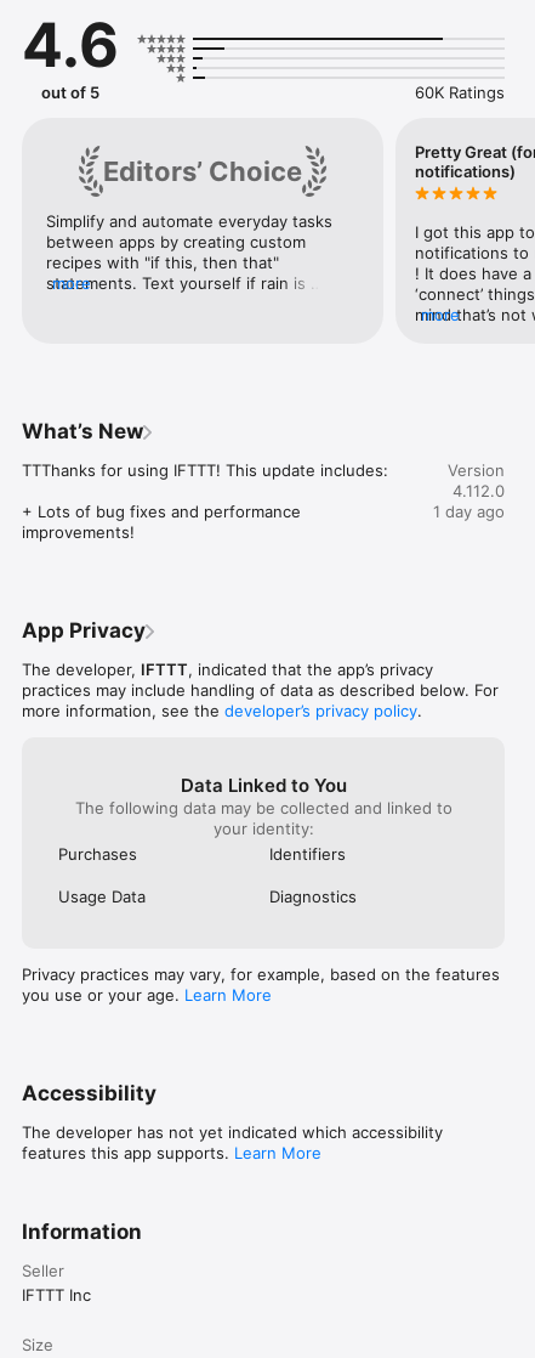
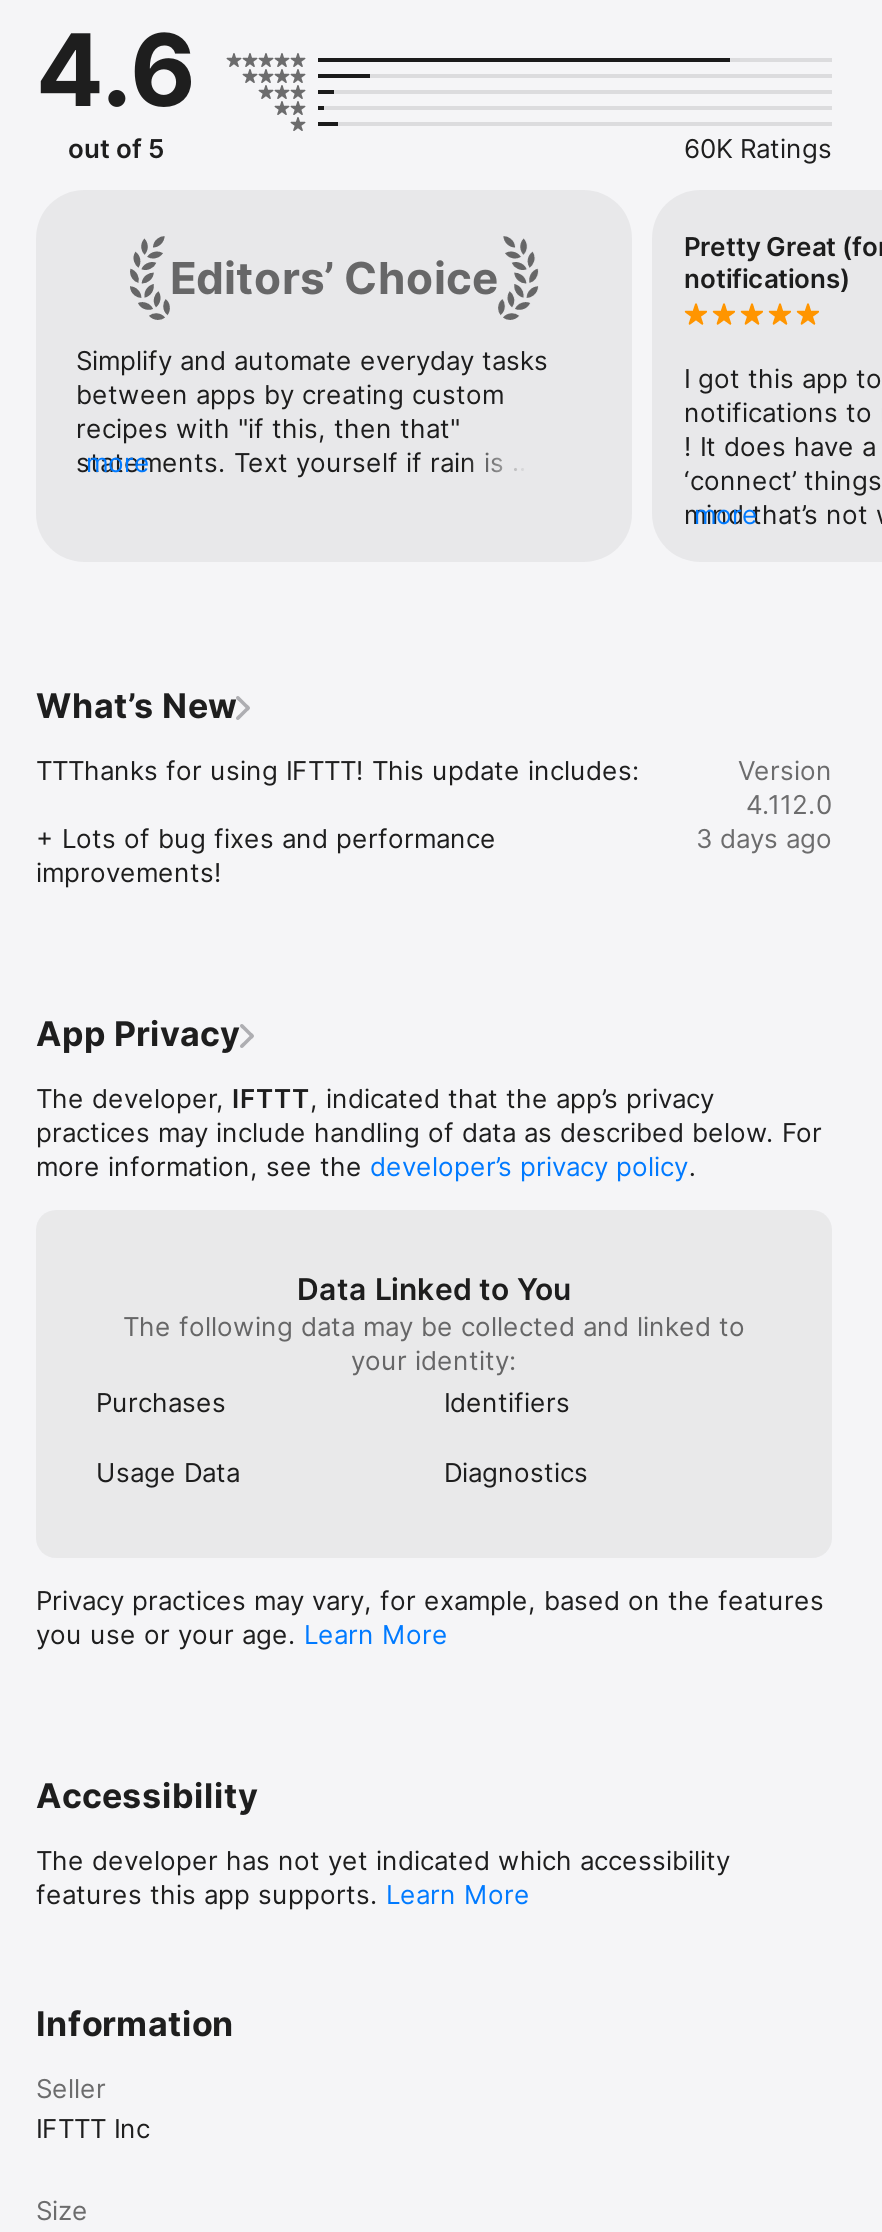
[433,502,505,521] 1 day ago -> [696,822,832,854] 3 days ago

